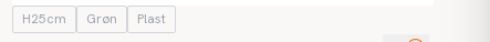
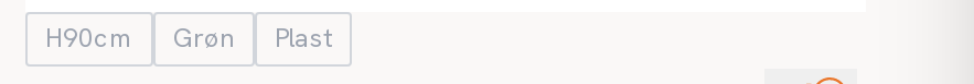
[22,10,166,28] H25cm Grøn Plast -> [45,21,332,56] H90cm Grøn Plast

